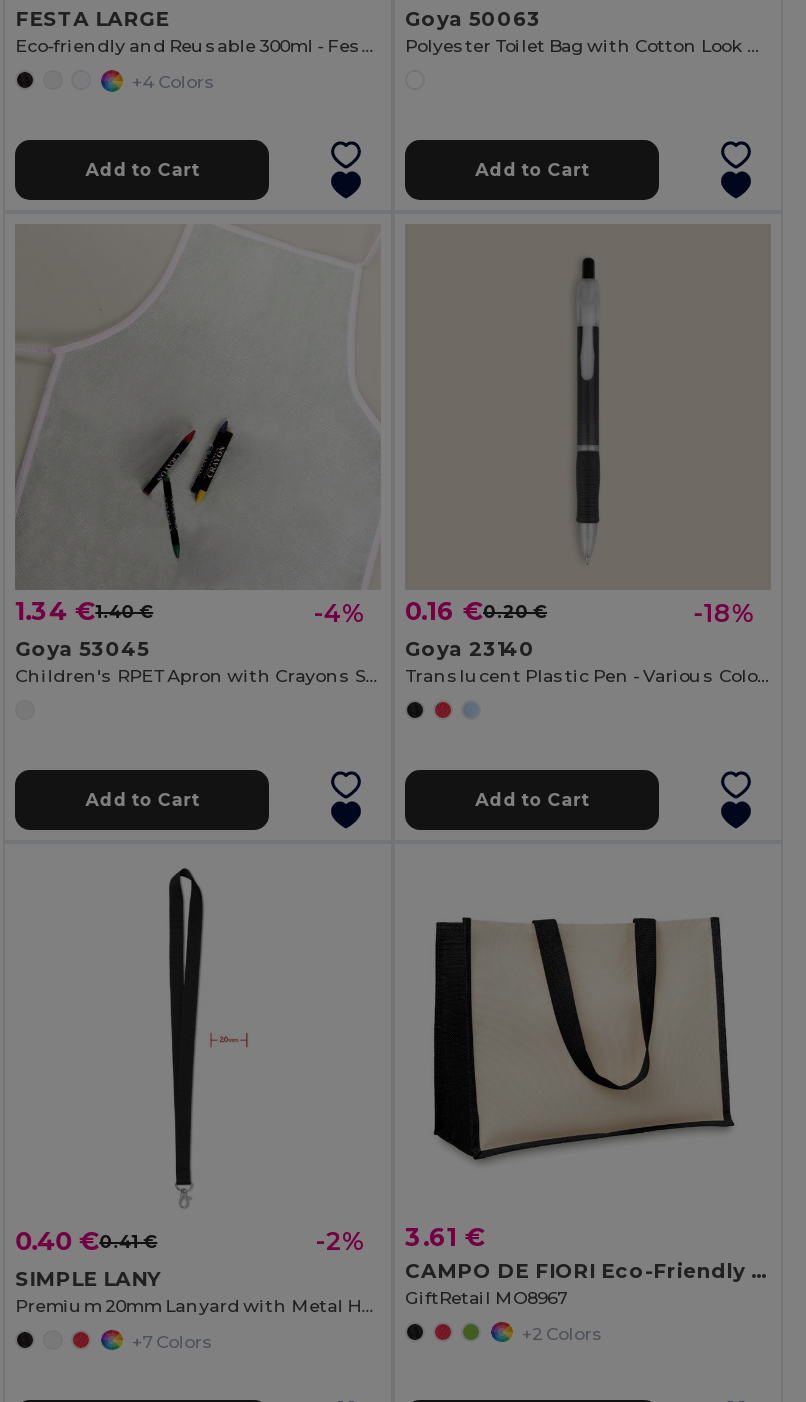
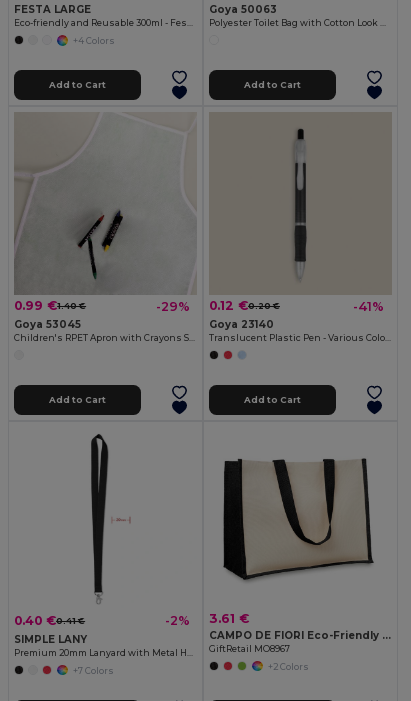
[15,596,153,626] 1.34 €1.40 € -> [14,298,86,313] 0.99 €1.40 €
[314,597,366,627] -4% -> [155,298,189,313] -29%
[405,596,547,626] 0.16 €0.20 € -> [209,298,280,313] 0.12 €0.20 €
[694,597,756,627] -18% -> [353,298,384,313] -41%

